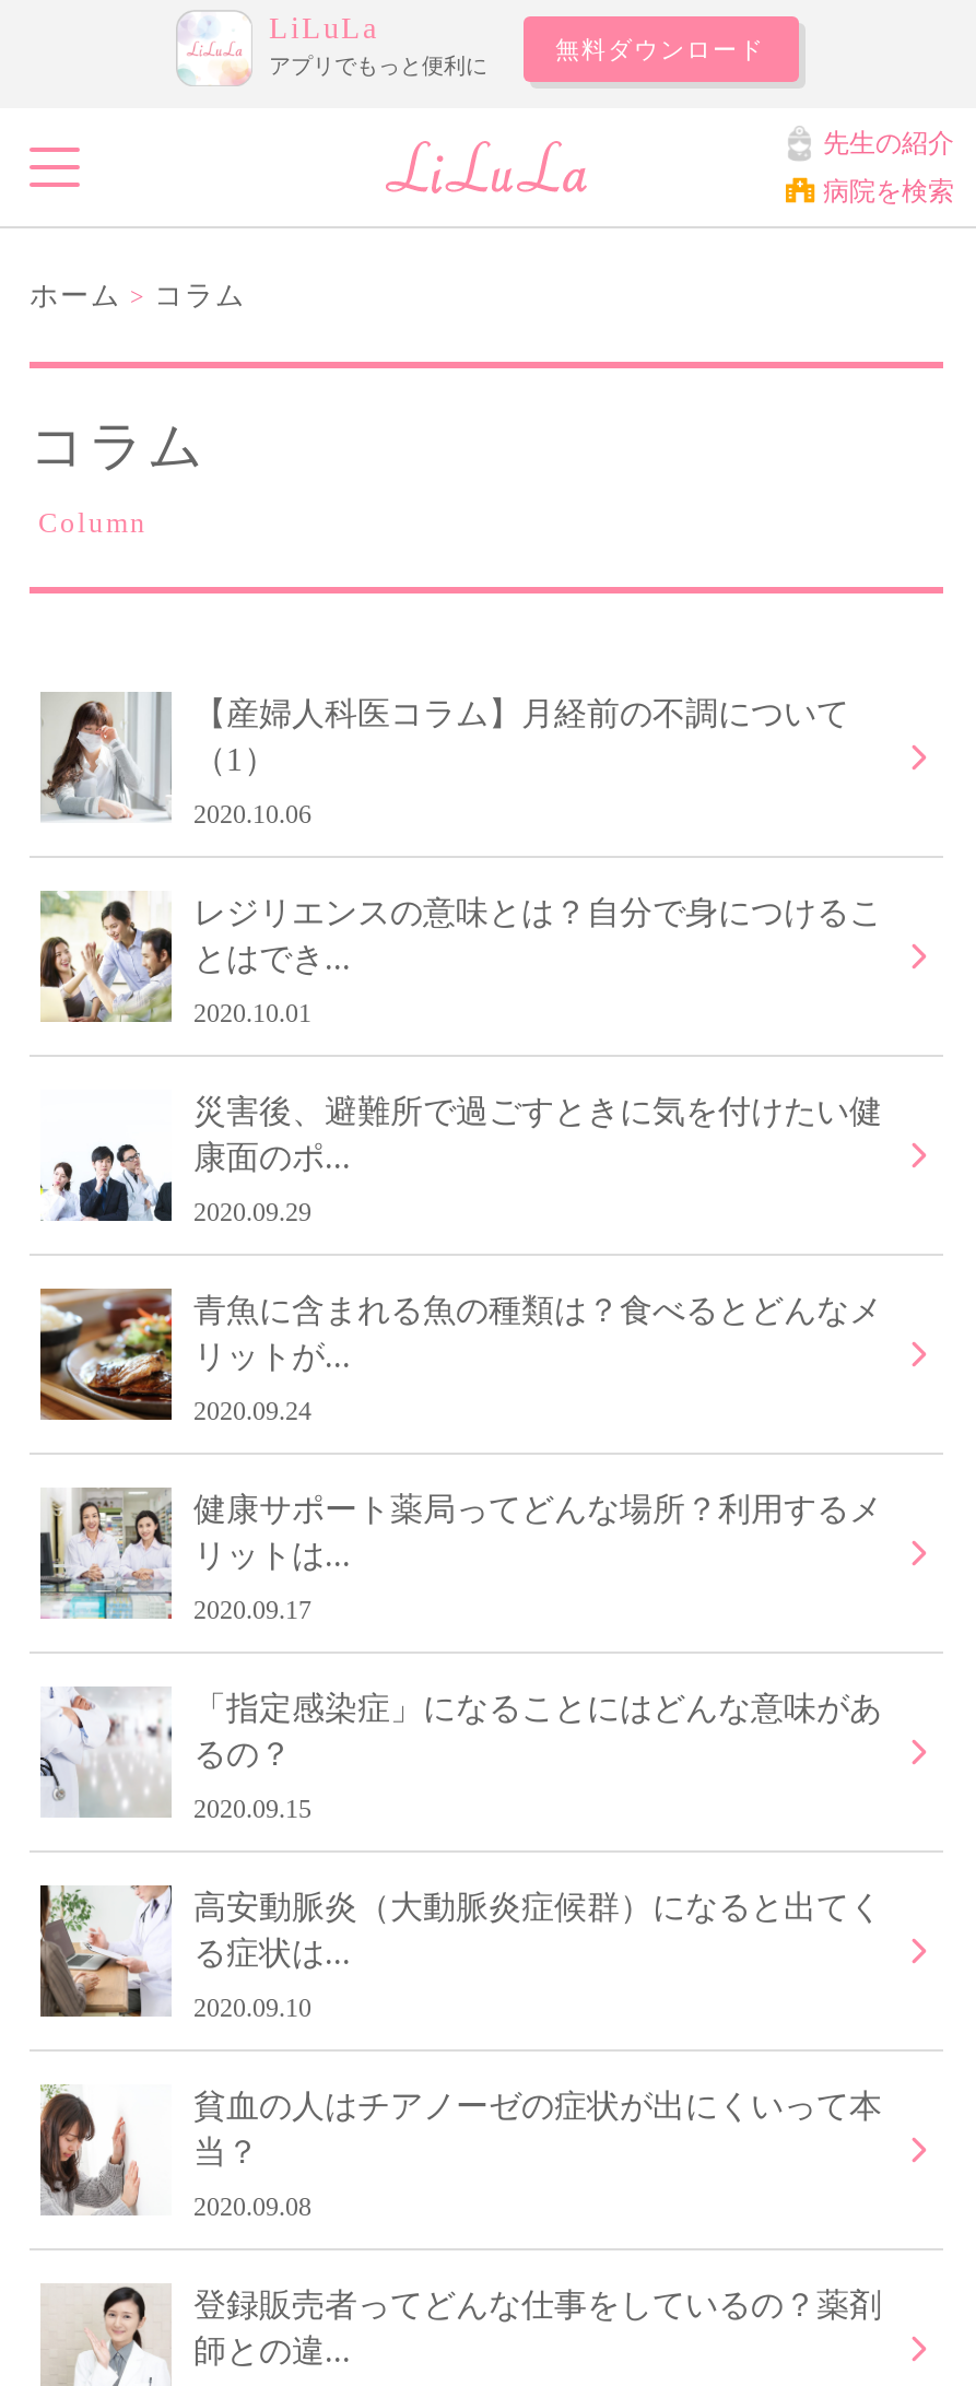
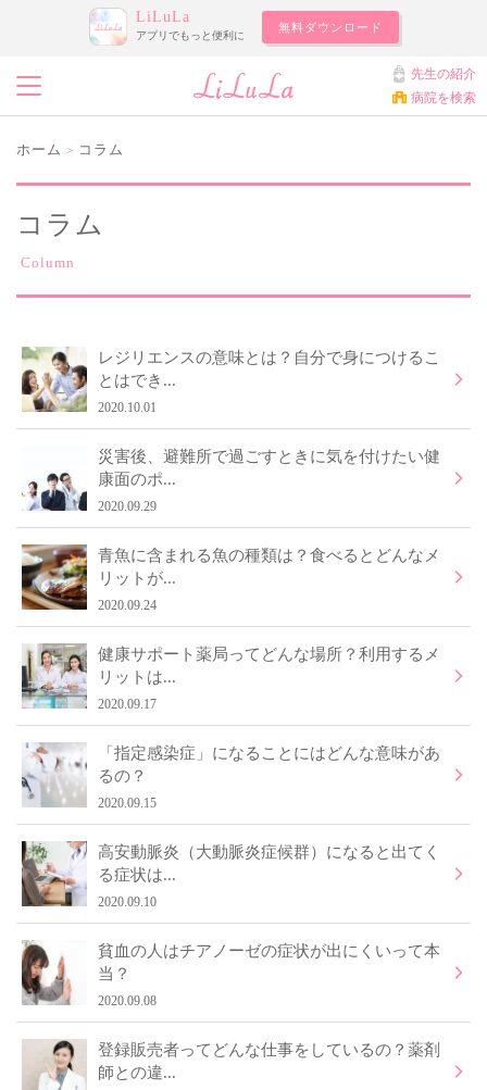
[40,690,849,830] [image] | 【産婦人科医コラム】月経前の不調について | （1） | 2020.10.06 -> none

